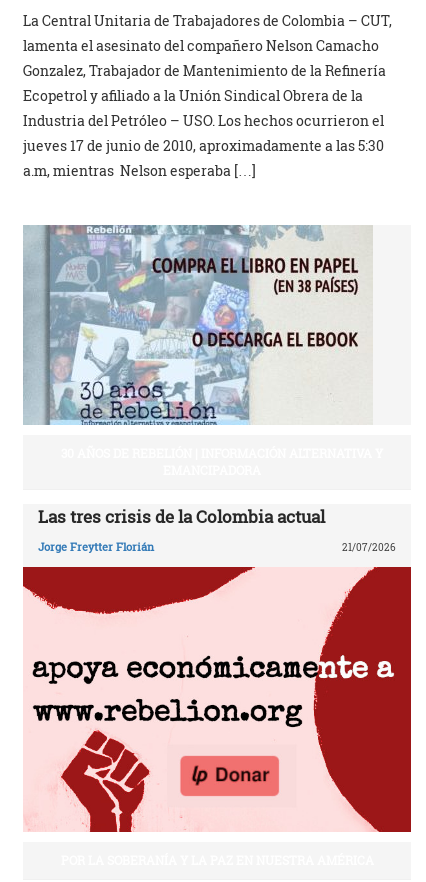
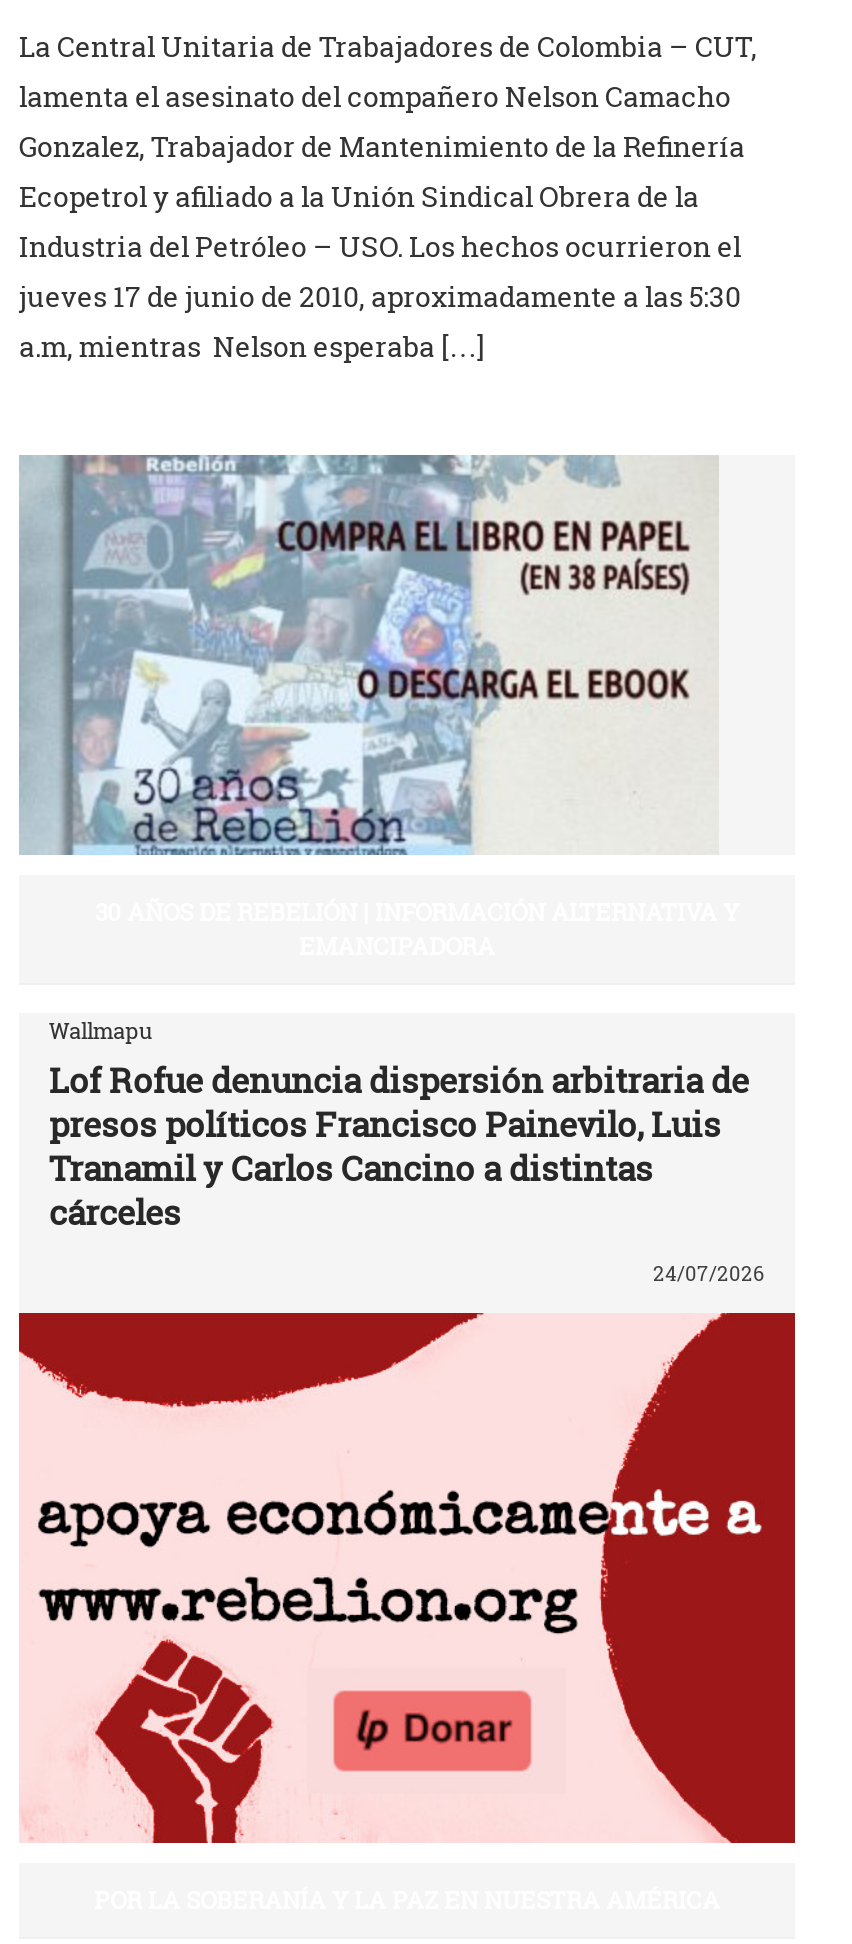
[38,505,325,528] Las tres crisis de la Colombia actual -> [49,1015,749,1235] Wallmapu | Lof Rofue denuncia dispersión arbitraria de | presos políticos Francisco Painevilo, Luis | Tranamil y Carlos Cancino a distintas | cárceles
[38,539,396,554] Jorge Freytter Florián | 21/07/2026 -> [653,1260,765,1286] 24/07/2026

